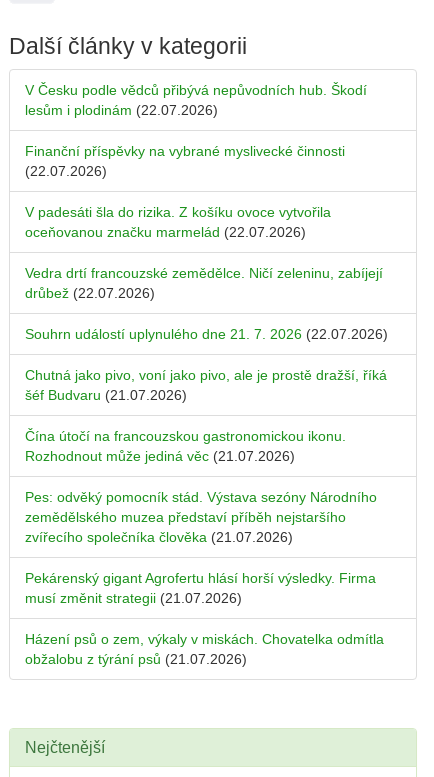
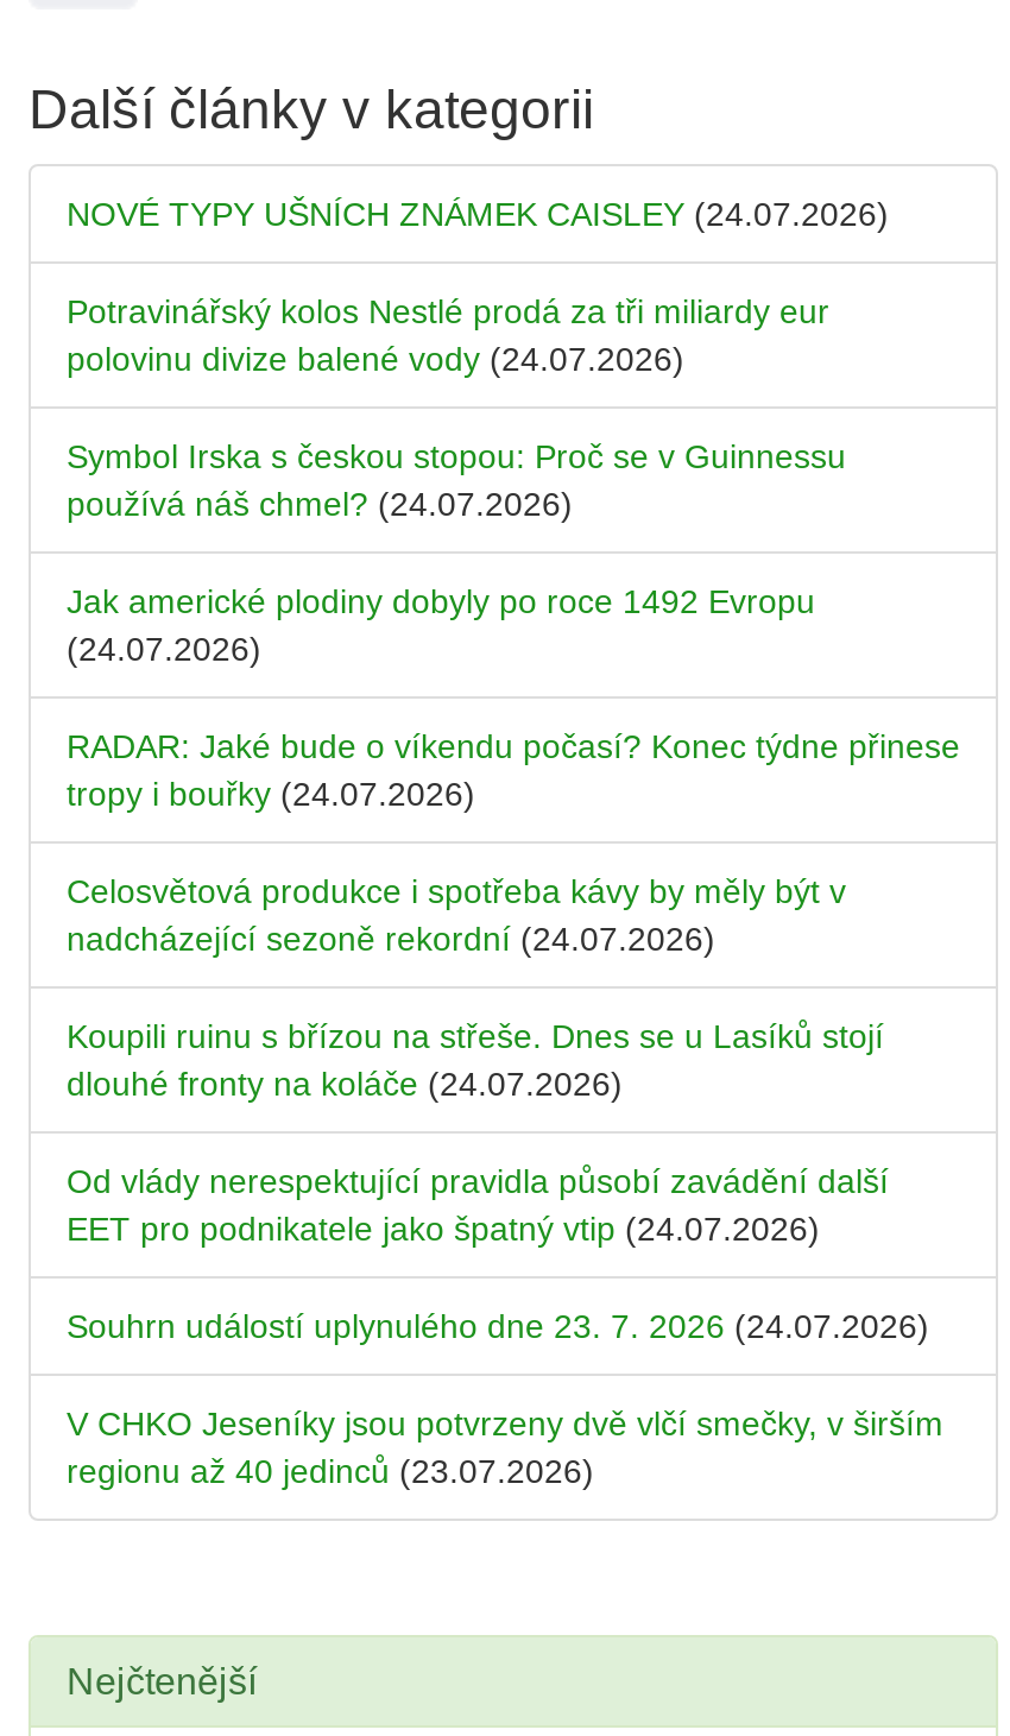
[25,82,367,118] V Česku podle vědců přibývá nepůvodních hub. Škodí | lesům i plodinám (22.07.2026) -> [67,196,889,234] NOVÉ TYPY UŠNÍCH ZNÁMEK CAISLEY (24.07.2026)
[25,143,345,179] Finanční příspěvky na vybrané myslivecké činnosti | (22.07.2026) -> [67,293,829,379] Potravinářský kolos Nestlé prodá za tři miliardy eur | polovinu divize balené vody (24.07.2026)
[25,204,331,240] V padesáti šla do rizika. Z košíku ovoce vytvořila | oceňovanou značku marmelád (22.07.2026) -> [67,438,846,524] Symbol Irska s českou stopou: Proč se v Guinnessu | používá náš chmel? (24.07.2026)
[25,265,383,301] Vedra drtí francouzské zemědělce. Ničí zeleninu, zabíjejí | drůbež (22.07.2026) -> [67,583,815,668] Jak americké plodiny dobyly po roce 1492 Evropu | (24.07.2026)
[25,326,388,342] Souhrn událostí uplynulého dne 21. 7. 2026 (22.07.2026) -> [67,728,960,813] RADAR: Jaké bude o víkendu počasí? Konec týdne přinese | tropy i bouřky (24.07.2026)
[25,367,387,403] Chutná jako pivo, voní jako pivo, ale je prostě dražší, říká | šéf Budvaru (21.07.2026) -> [67,873,846,958] Celosvětová produkce i spotřeba kávy by měly být v | nadcházející sezoně rekordní (24.07.2026)
[25,428,346,464] Čína útočí na francouzskou gastronomickou ikonu. | Rozhodnout může jediná věc (21.07.2026) -> [67,1018,884,1103] Koupili ruinu s břízou na střeše. Dnes se u Lasíků stojí | dlouhé fronty na koláče (24.07.2026)
[25,489,377,545] Pes: odvěký pomocník stád. Výstava sezóny Národního | zemědělského muzea představí příběh nejstaršího | zvířecího společníka člověka (21.07.2026) -> [67,1163,889,1248] Od vlády nerespektující pravidla působí zavádění další | EET pro podnikatele jako špatný vtip (24.07.2026)
[25,570,376,606] Pekárenský gigant Agrofertu hlásí horší výsledky. Firma | musí změnit strategii (21.07.2026) -> [67,1308,929,1346] Souhrn událostí uplynulého dne 23. 7. 2026 (24.07.2026)
[25,631,384,667] Házení psů o zem, výkaly v miskách. Chovatelka odmítla | obžalobu z týrání psů (21.07.2026) -> [67,1405,943,1491] V CHKO Jeseníky jsou potvrzeny dvě vlčí smečky, v širším | regionu až 40 jedinců (23.07.2026)

